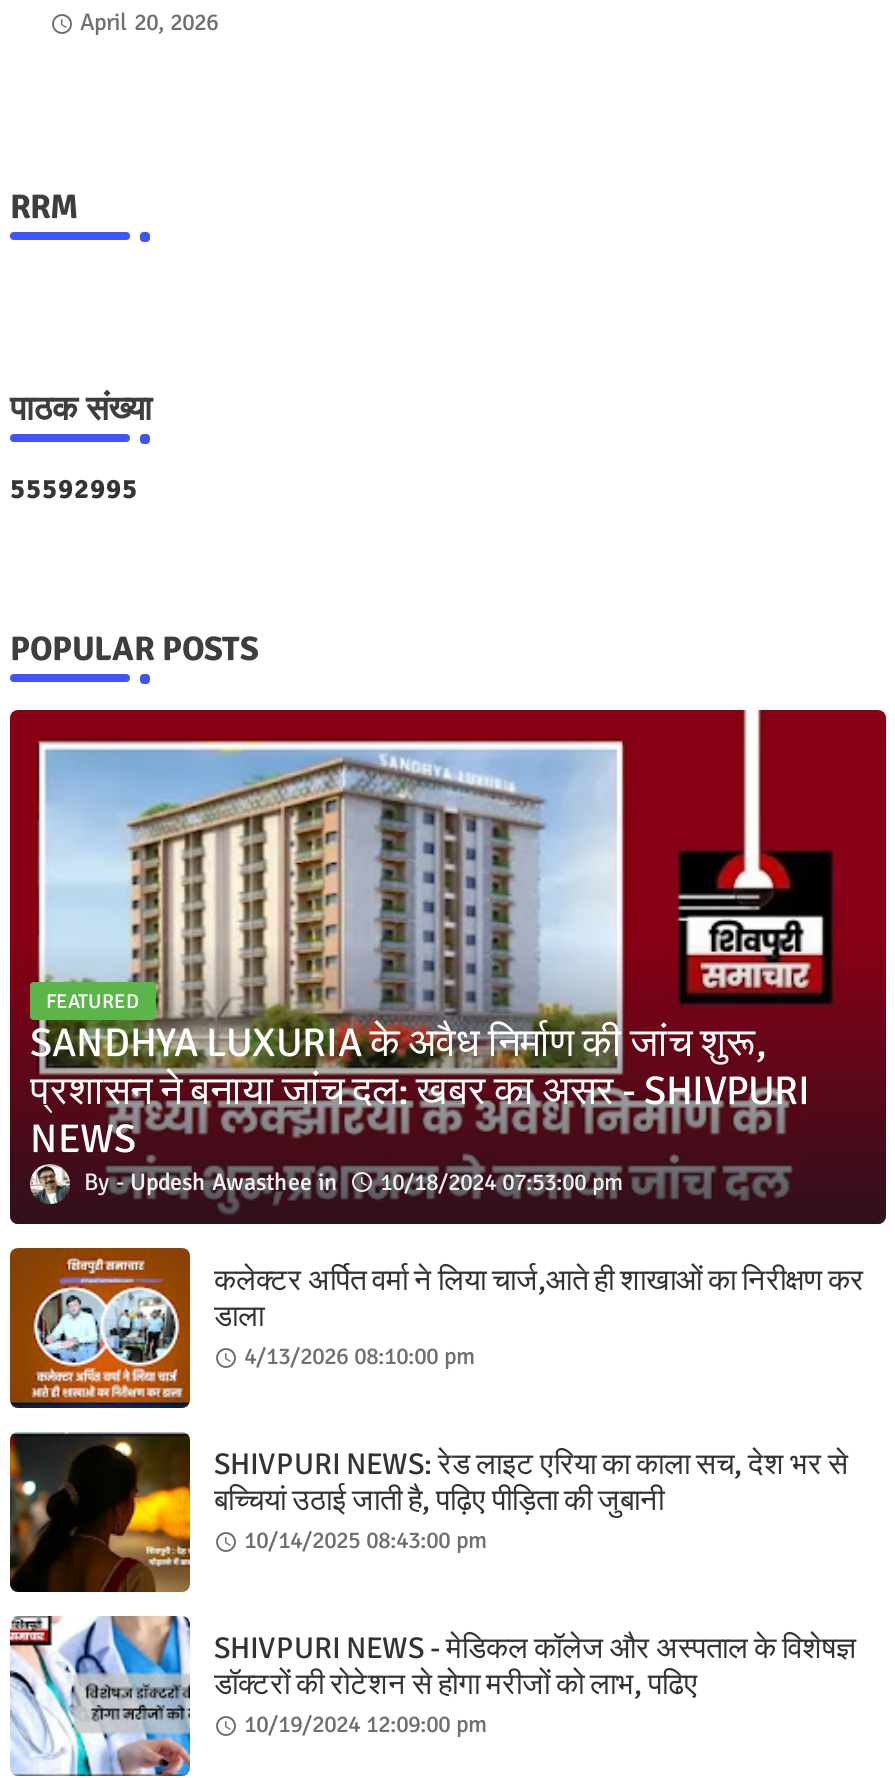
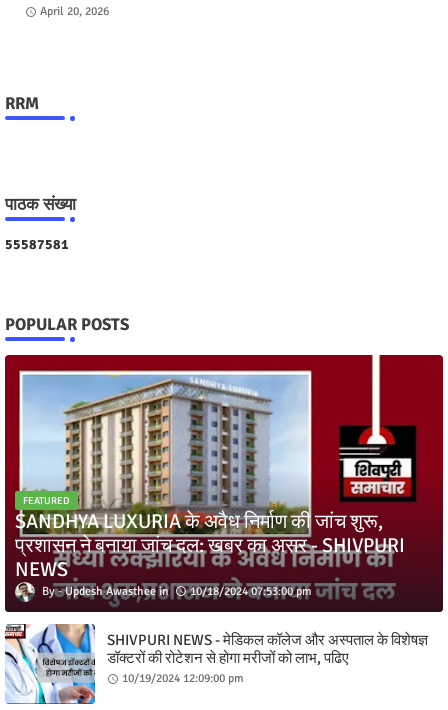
[10,472,138,506] 55592995 -> [5,236,69,253] 55587581
[8,1246,864,1556] [image] | कलेक्टर अर्पित वर्मा ने लिया चार्ज,आते ही शाखाओं का निरीक्षण कर | डाला | 4/13/2026 08:10:00 pm | SHIVPURI NEWS: रेड लाइट एरिया का काला सच, देश भर से | बच्चियां उठाई जाती है, पढ़िए पीड़िता की जुबानी | 10/14/2025 08:43:00 pm -> none
[8,1430,192,1594] [image] -> none

